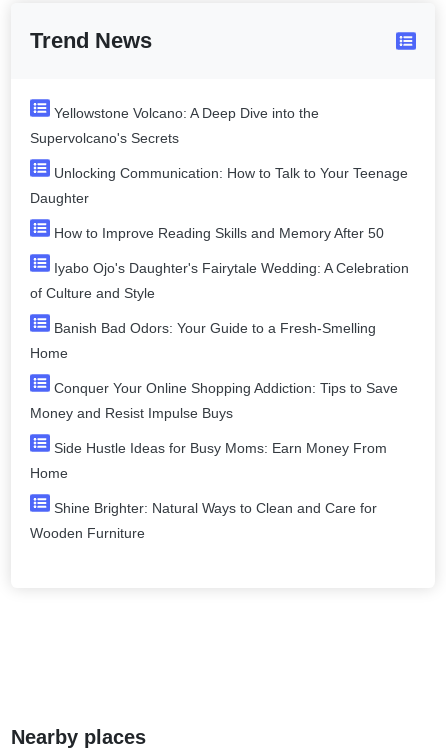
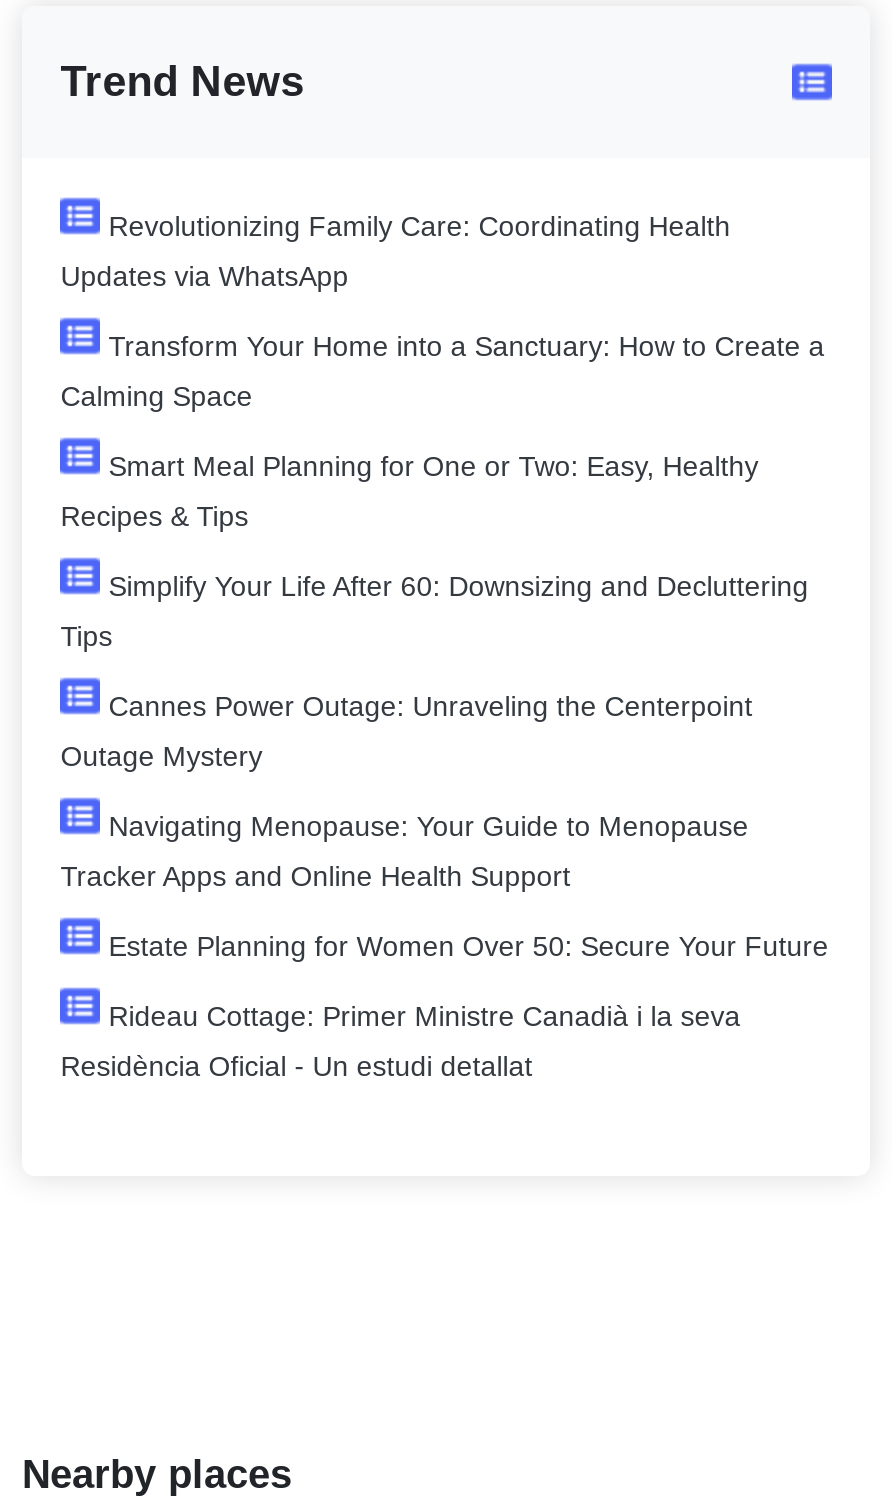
[54,105,319,121] Yellowstone Volcano: A Deep Dive into the -> [108,210,730,242] Revolutionizing Family Care: Coordinating Health
[30,130,179,146] Supervolcano's Secrets -> [60,260,348,292] Updates via WhatsApp
[54,165,408,181] Unlocking Communication: How to Talk to Your Teenage -> [108,330,824,362] Transform Your Home into a Sanctuary: How to Create a
[30,190,89,206] Daughter -> [60,380,252,412] Calming Space
[54,225,384,241] How to Improve Reading Skills and Memory After 50 -> [108,450,758,482] Smart Meal Planning for One or Two: Easy, Healthy
[54,260,409,276] Iyabo Ojo's Daughter's Fairytale Wedding: A Celebration -> [60,500,248,532] Recipes & Tips
[30,285,155,301] of Culture and Style -> [108,570,808,602] Simplify Your Life After 60: Downsizing and Decluttering
[54,320,376,336] Banish Bad Odors: Your Guide to a Fresh-Smelling -> [60,620,112,652] Tips
[30,345,68,361] Home -> [108,690,752,722] Cannes Power Outage: Unraveling the Centerpoint
[54,380,398,396] Conquer Your Online Shopping Addiction: Tips to Save -> [60,740,262,772] Outage Mystery
[30,405,233,421] Money and Resist Impulse Buys -> [108,810,748,842] Navigating Menopause: Your Guide to Menopause
[54,440,387,456] Side Hustle Ideas for Busy Moms: Earn Money From -> [60,860,570,892] Tracker Apps and Online Health Support
[30,465,68,481] Home -> [108,930,828,962] Estate Planning for Women Over 50: Secure Your Future
[54,500,377,516] Shine Brighter: Natural Ways to Clean and Care for -> [108,1000,740,1032] Rideau Cottage: Primer Ministre Canadià i la seva
[30,525,145,541] Wooden Furniture -> [60,1050,532,1082] Residència Oficial - Un estudi detallat

